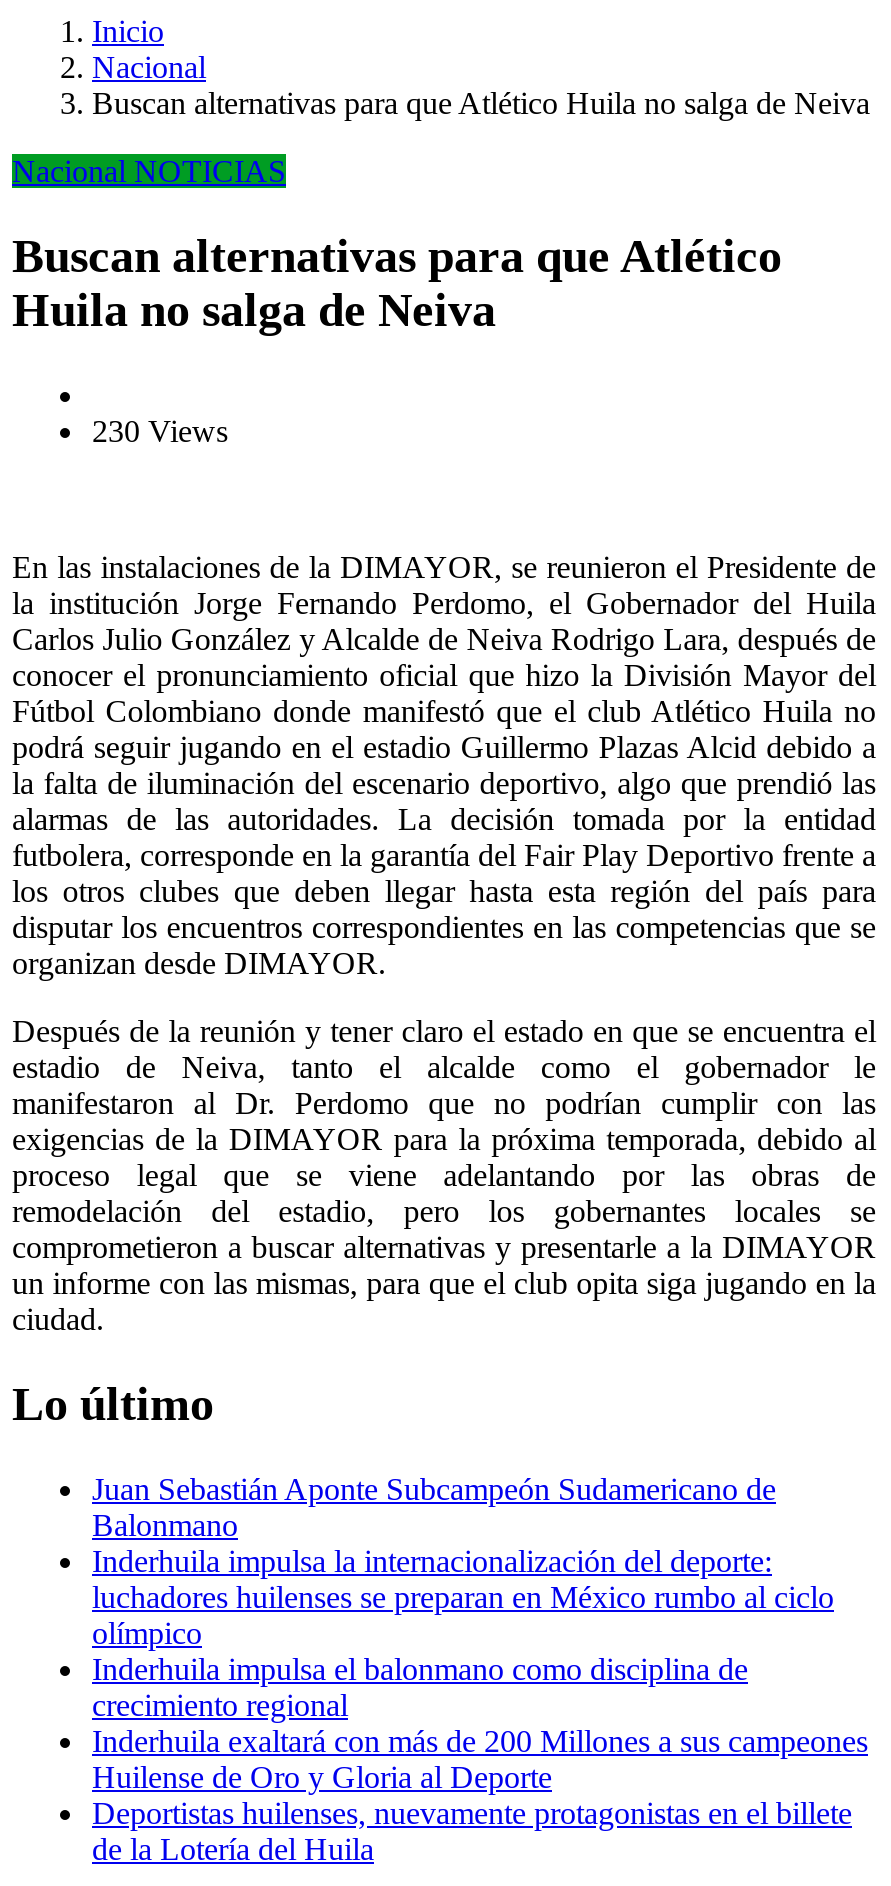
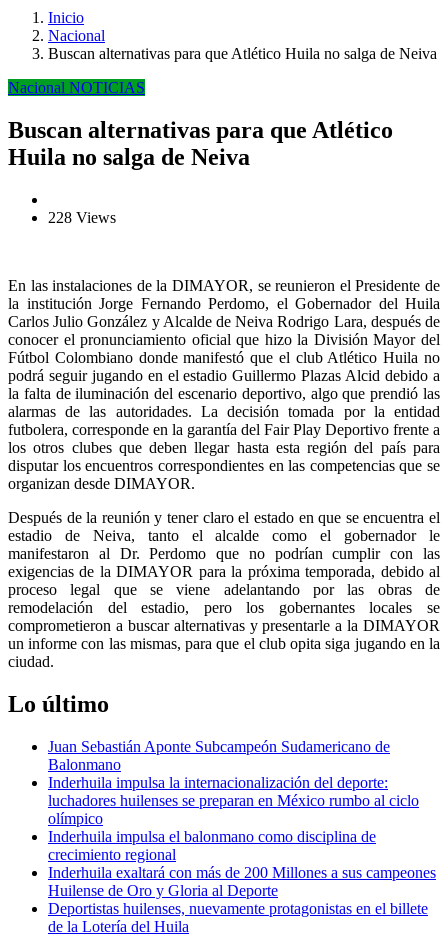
[92,414,228,448] 230 Views -> [48,209,116,226] 228 Views

